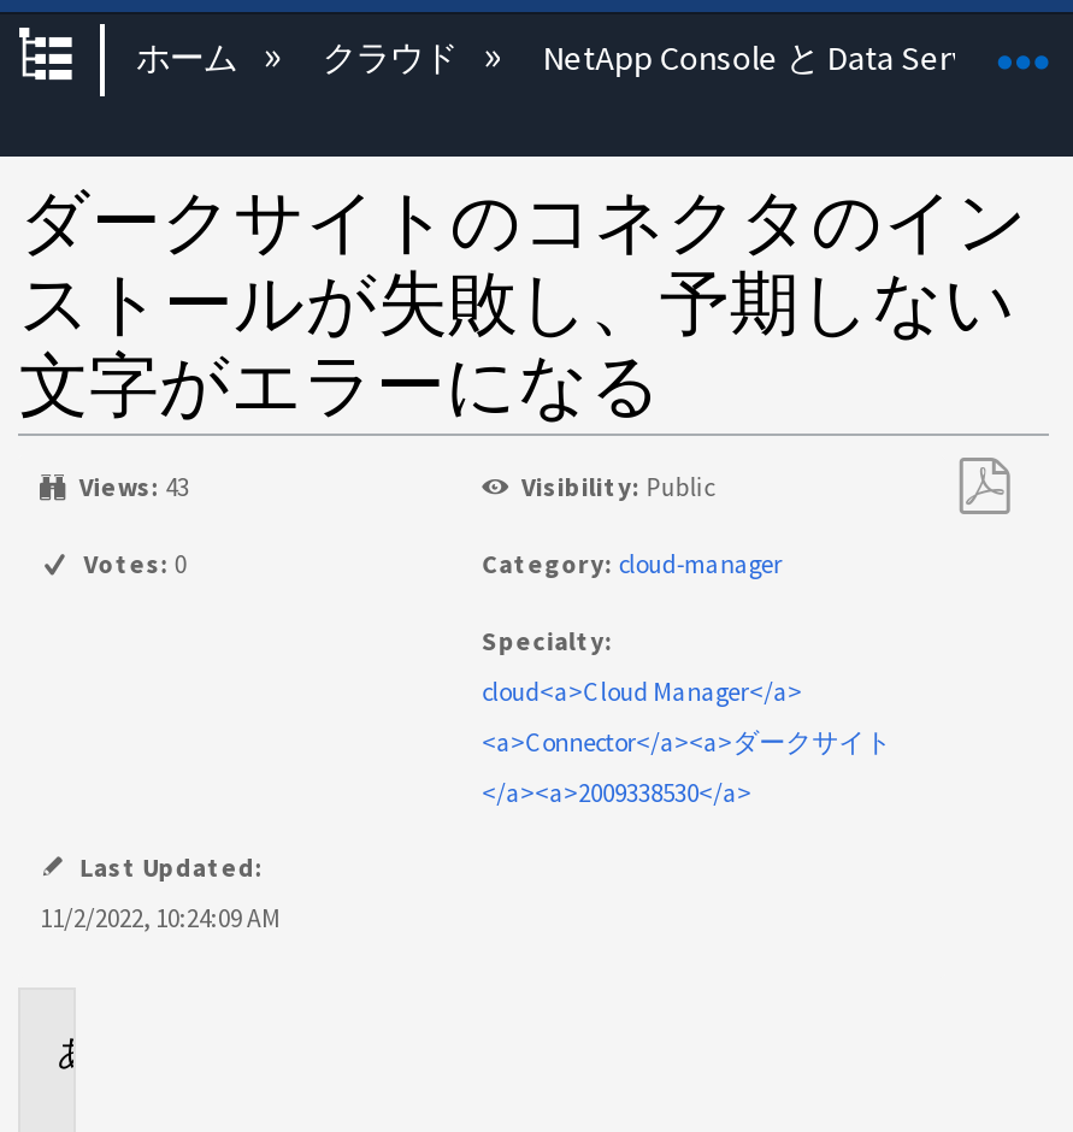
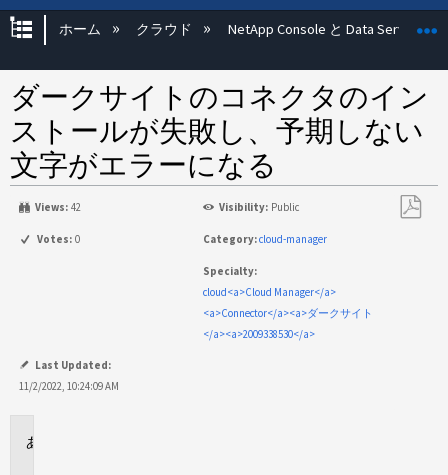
[79,470,189,503] Views: 43 -> [35,200,81,214] Views: 42

